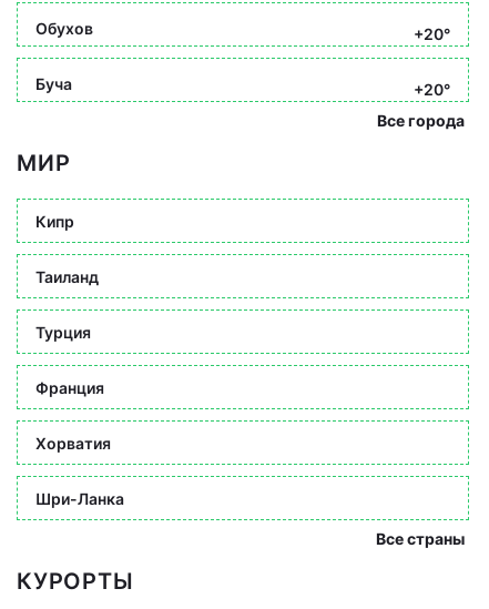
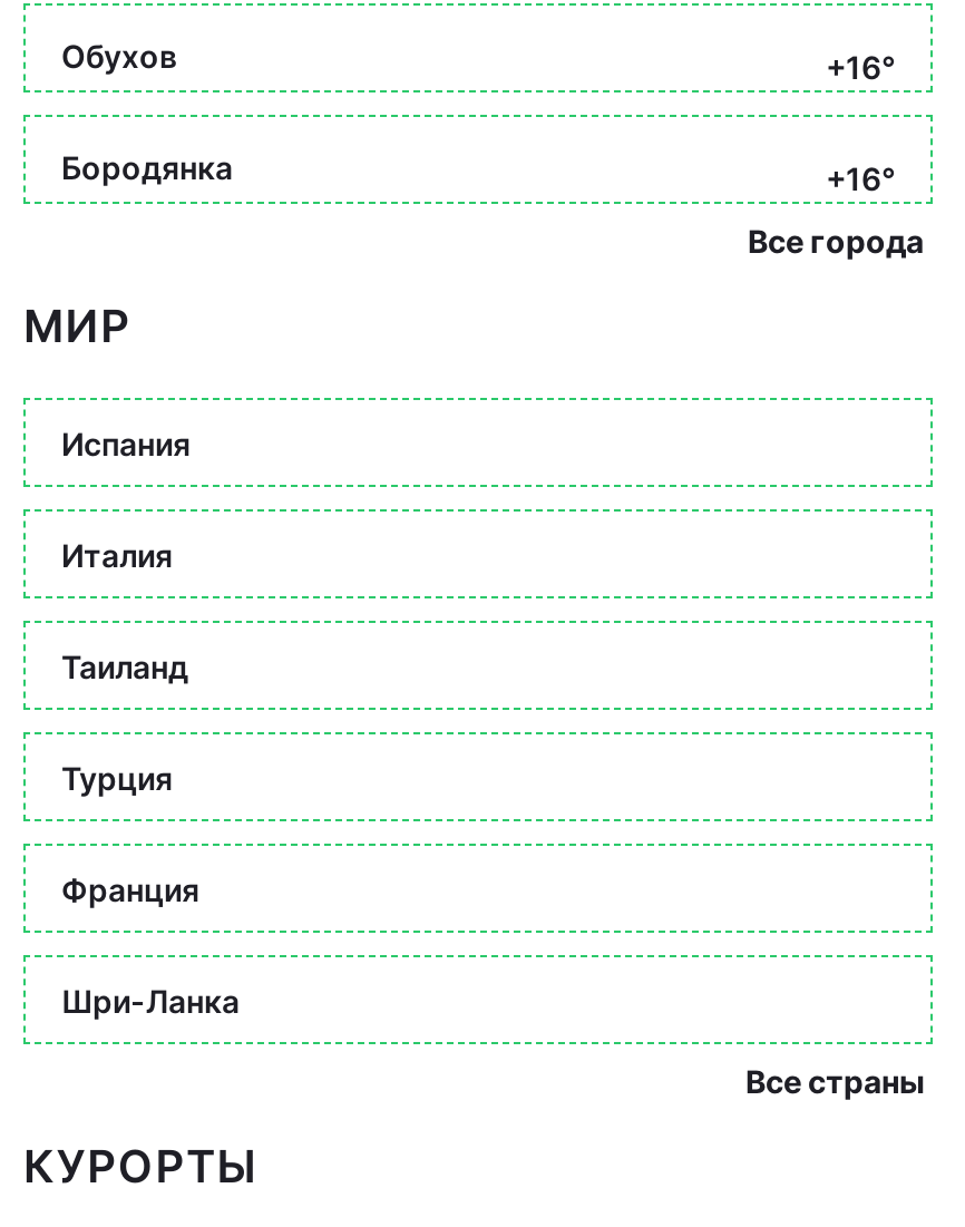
[414,24,450,43] +20° -> [826,48,895,86] +16°
[35,74,450,99] Буча | +20° -> [61,147,895,197] Бородянка | +16°
[35,211,74,230] Кипр -> [61,423,191,573] Испания | Италия
moved [35,267,104,397] -> [61,646,199,907]: Таиланд | Турция | Франция
[35,433,111,452] Хорватия -> none

